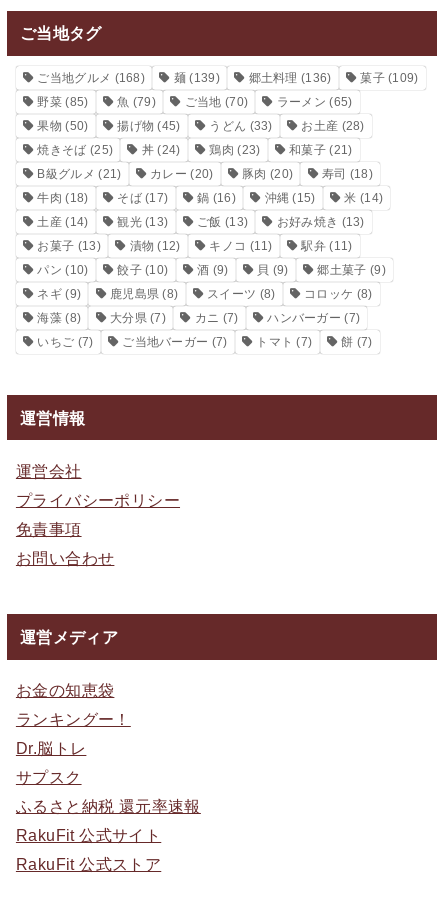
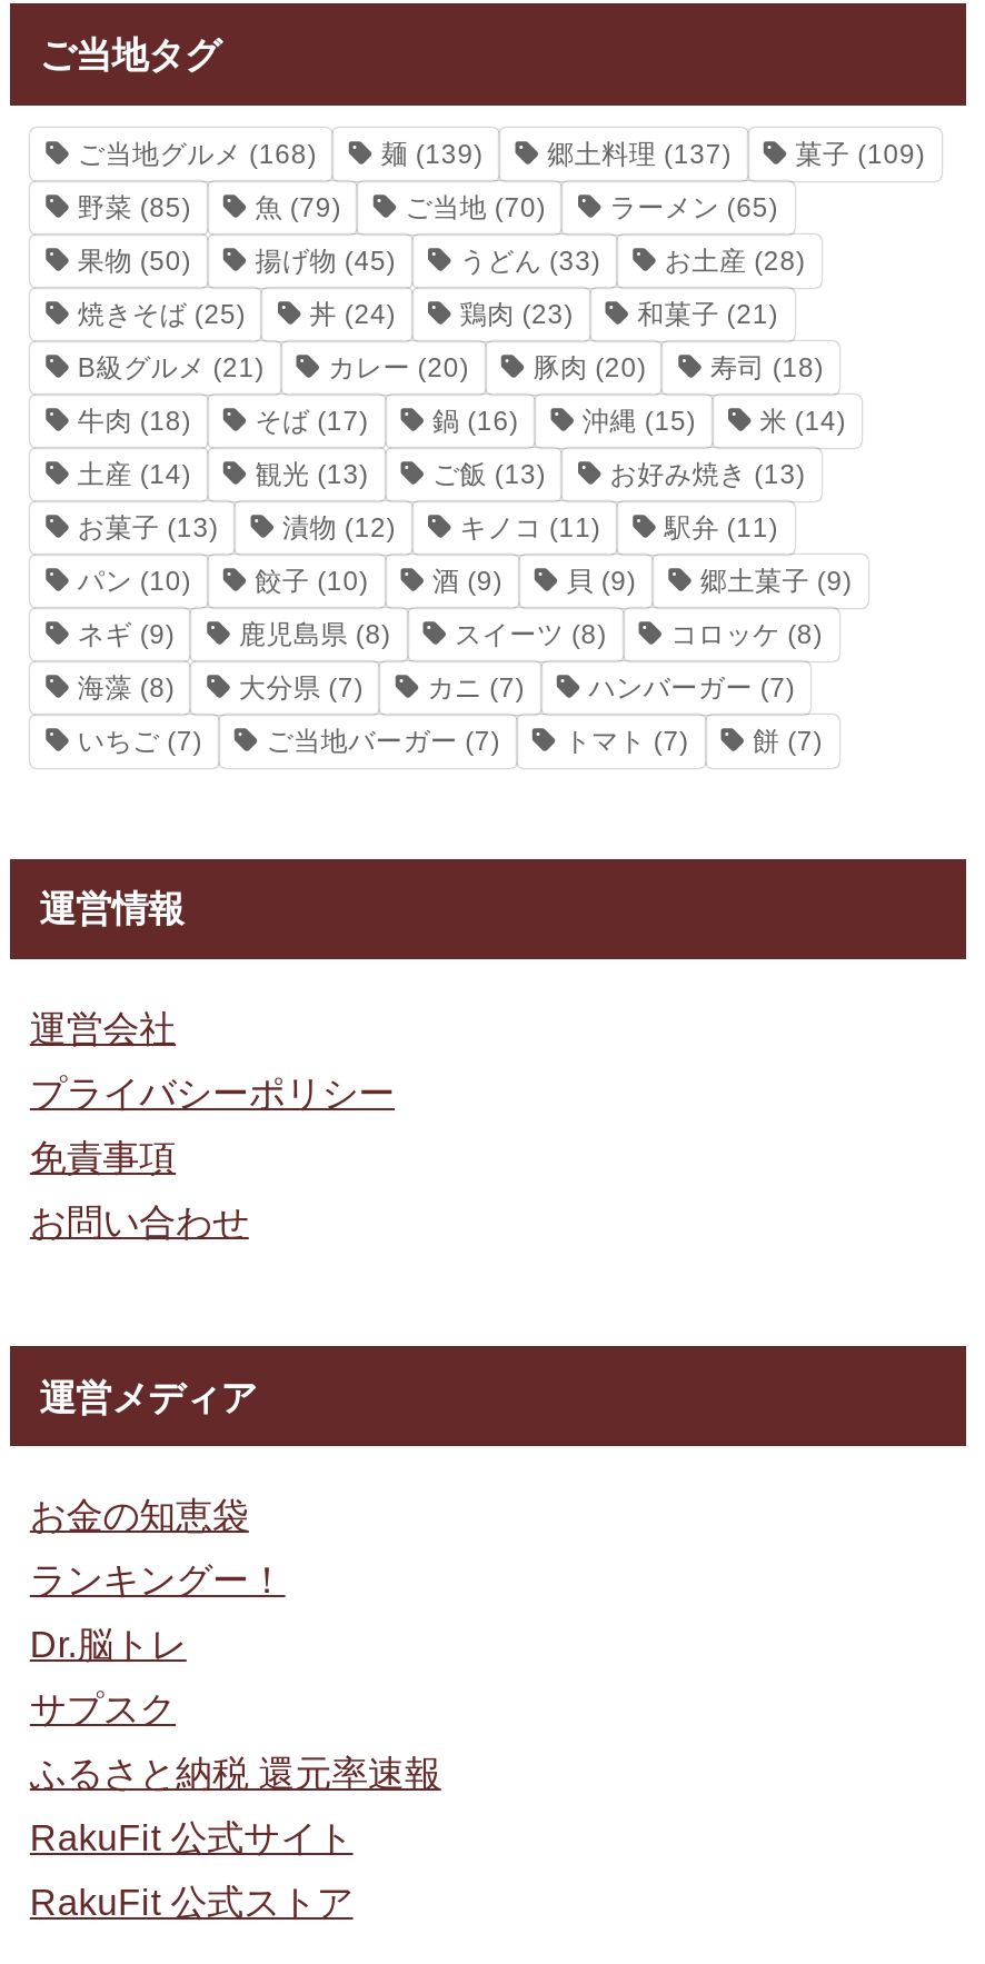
[248,71,331,85] 郷土料理(136) -> [547,138,732,169] 郷土料理(137)

